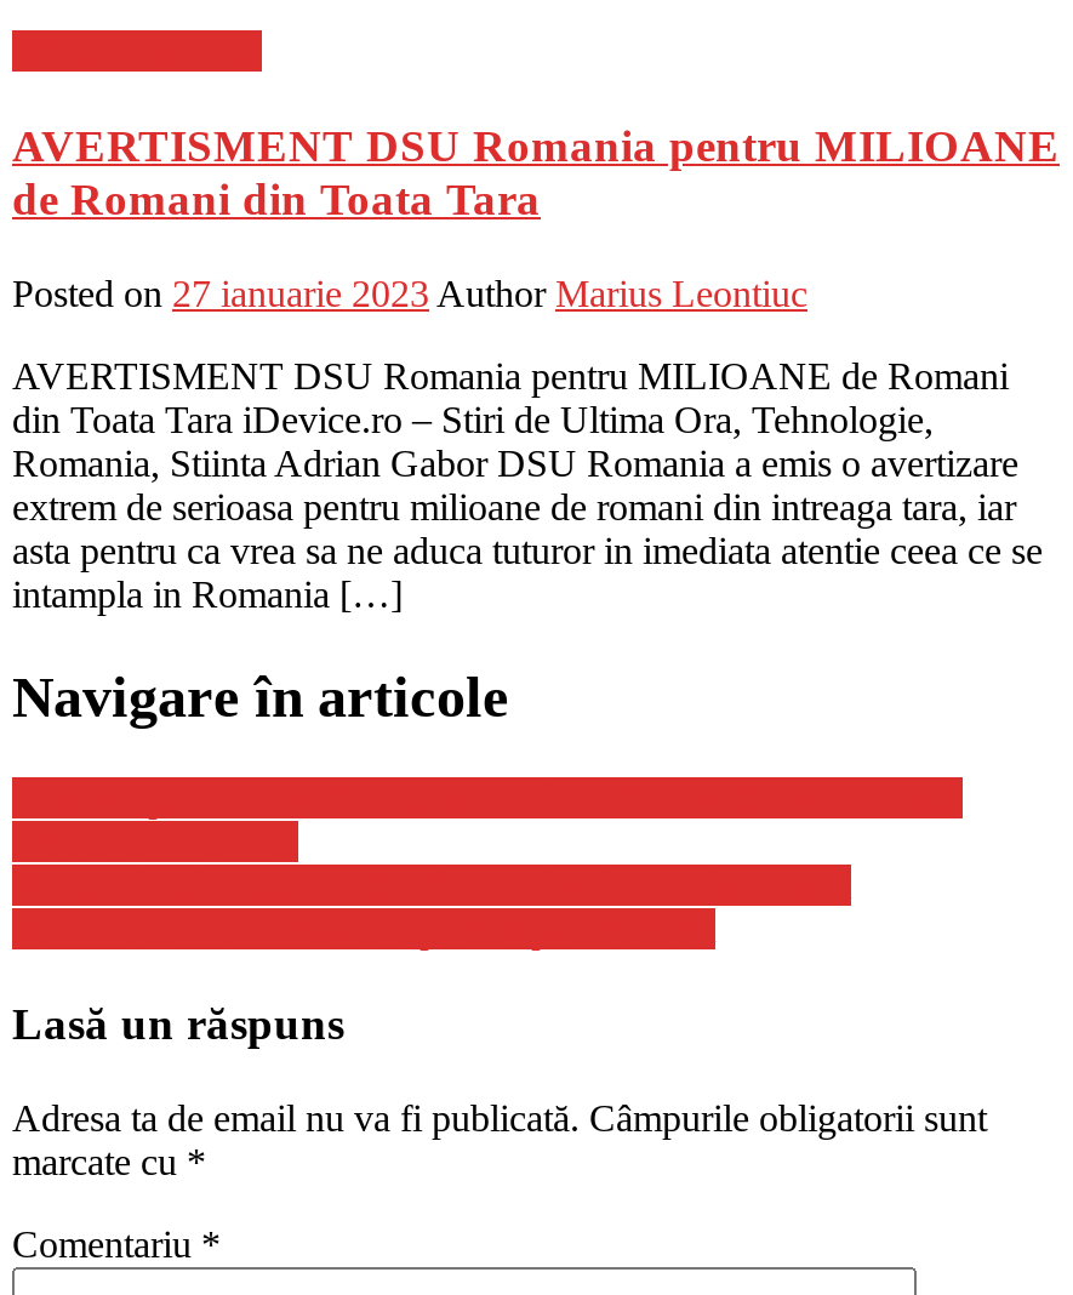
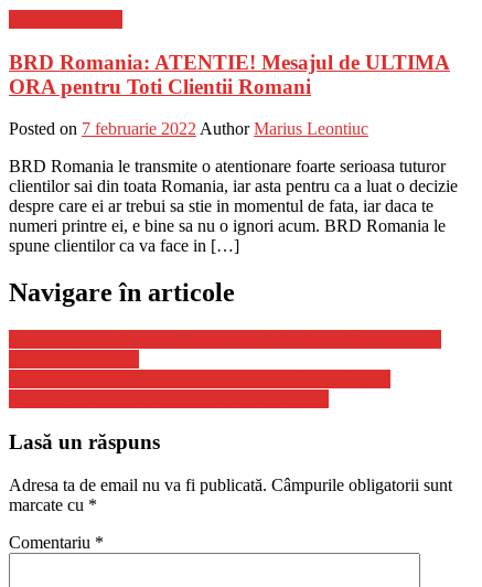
[12,120,1060,224] AVERTISMENT DSU Romania pentru MILIOANE | de Romani din Toata Tara -> [9,51,450,98] BRD Romania: ATENTIE! Mesajul de ULTIMA | ORA pentru Toti Clientii Romani
[12,272,807,313] Posted on 27 ianuarie 2023 Author Marius Leontiuc -> [9,120,368,138] Posted on 7 februarie 2022 Author Marius Leontiuc
[12,354,1043,614] AVERTISMENT DSU Romania pentru MILIOANE de Romani | din Toata Tara iDevice.ro – Stiri de Ultima Ora, Tehnologie, | Romania, Stiinta Adrian Gabor DSU Romania a emis o avertizare | extrem de serioasa pentru milioane de romani din intreaga tara, iar | asta pentru ca vrea sa ne aduca tuturor in imediata atentie ceea ce se | intampla in Romania […] -> [9,157,458,255] BRD Romania le transmite o atentionare foarte serioasa tuturor | clientilor sai din toata Romania, iar asta pentru ca a luat o decizie | despre care ei ar trebui sa stie in momentul de fata, iar daca te | numeri printre ei, e bine sa nu o ignori acum. BRD Romania le | spune clientilor ca va face in […]

